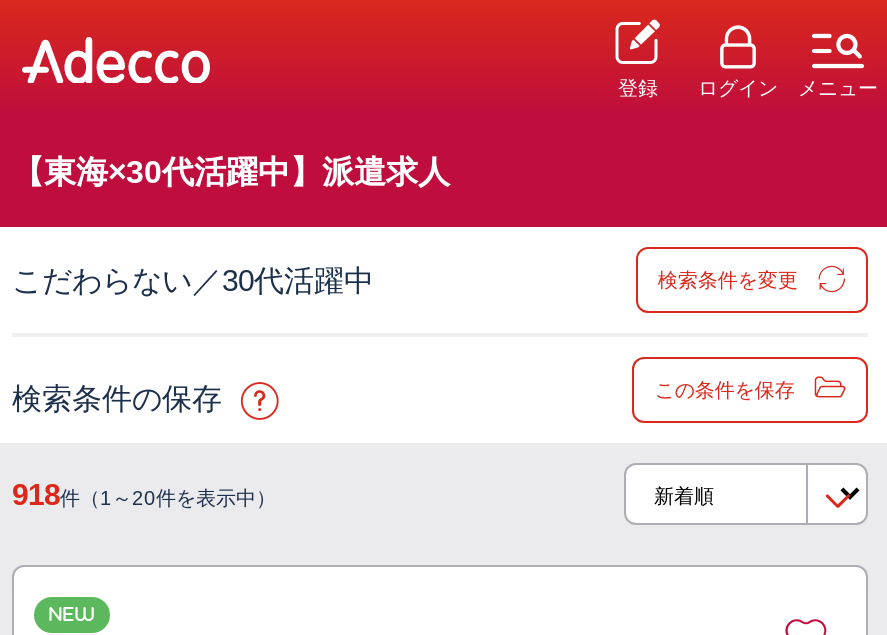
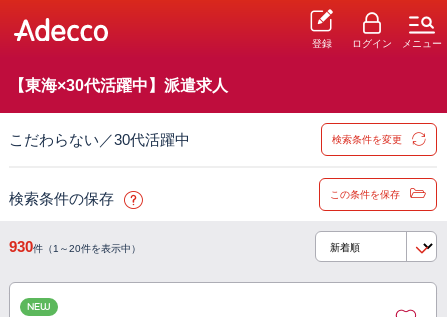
[12,477,276,511] 918件（1～20件を表示中） -> [9,238,141,255] 930件（1～20件を表示中）

